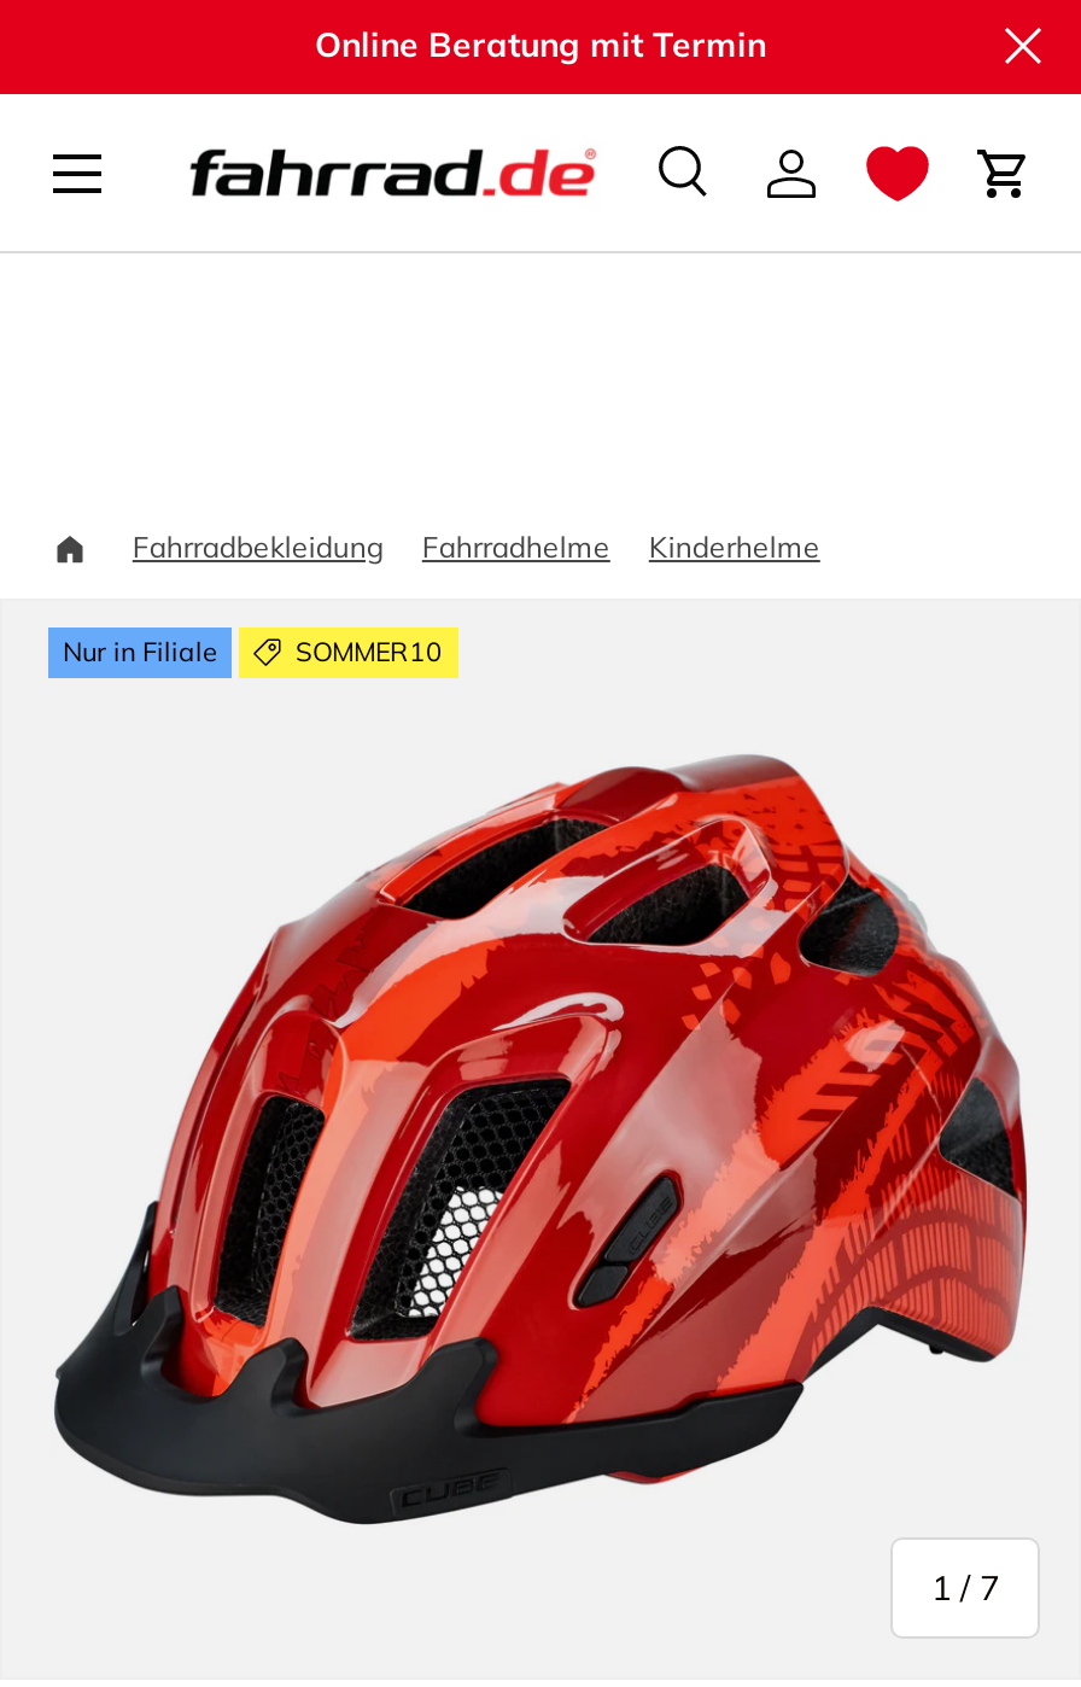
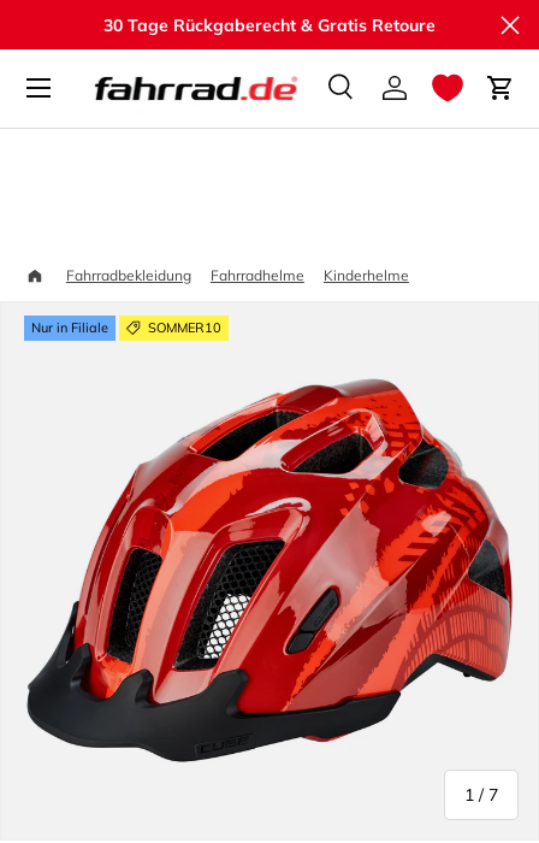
[315,22,766,65] Online Beratung mit Termin -> [103,13,436,35] 30 Tage Rückgaberecht & Gratis Retoure

